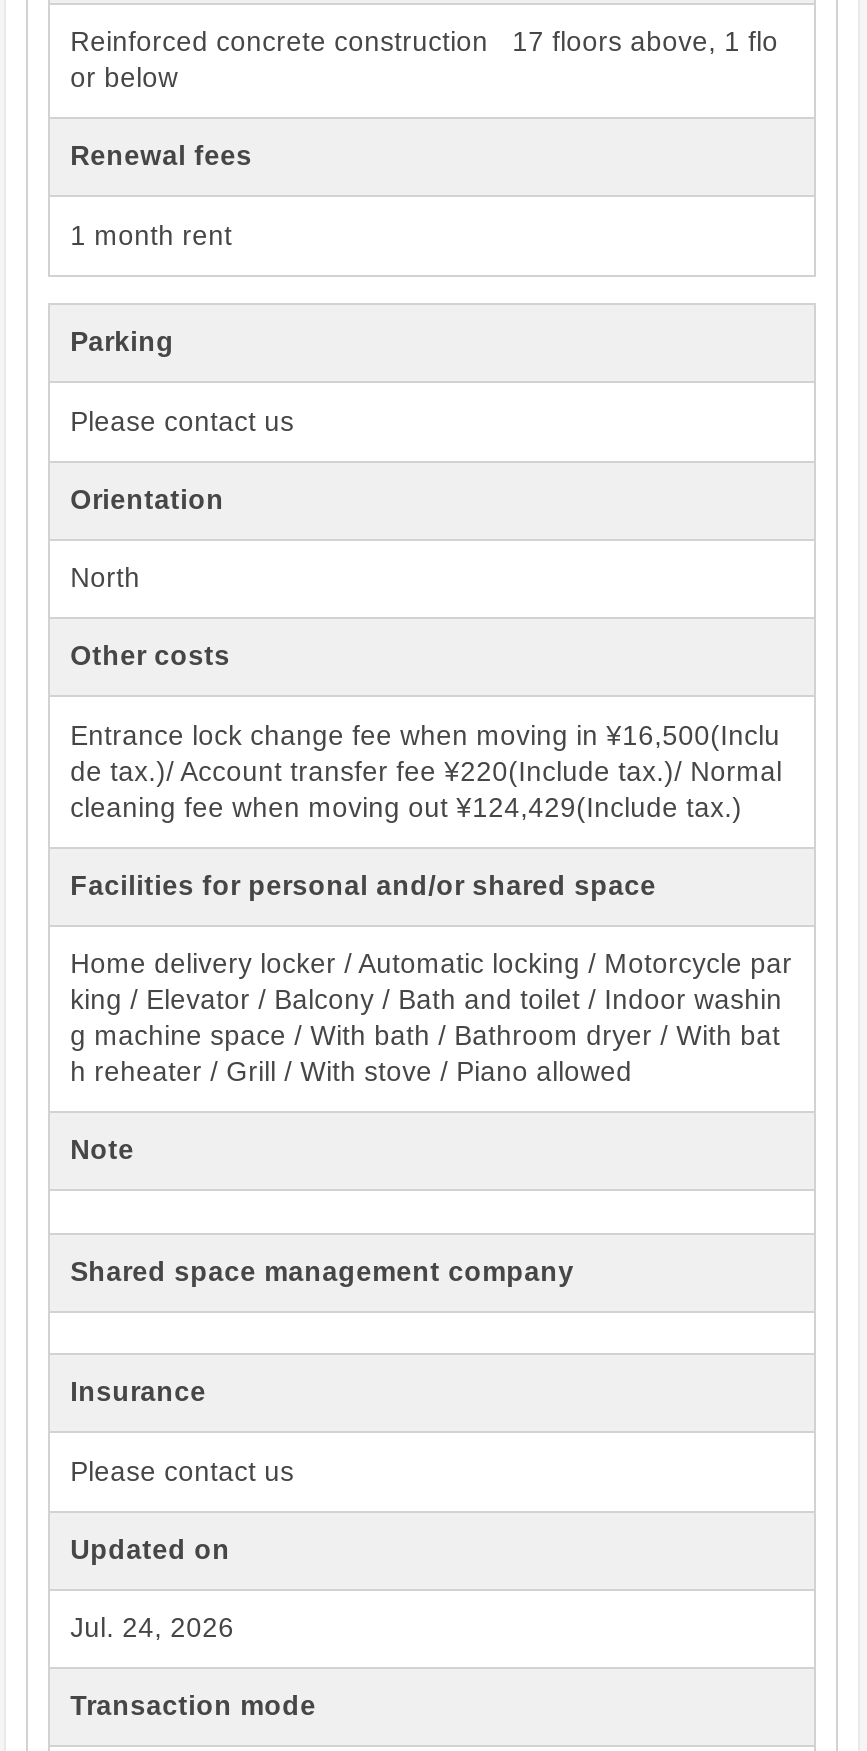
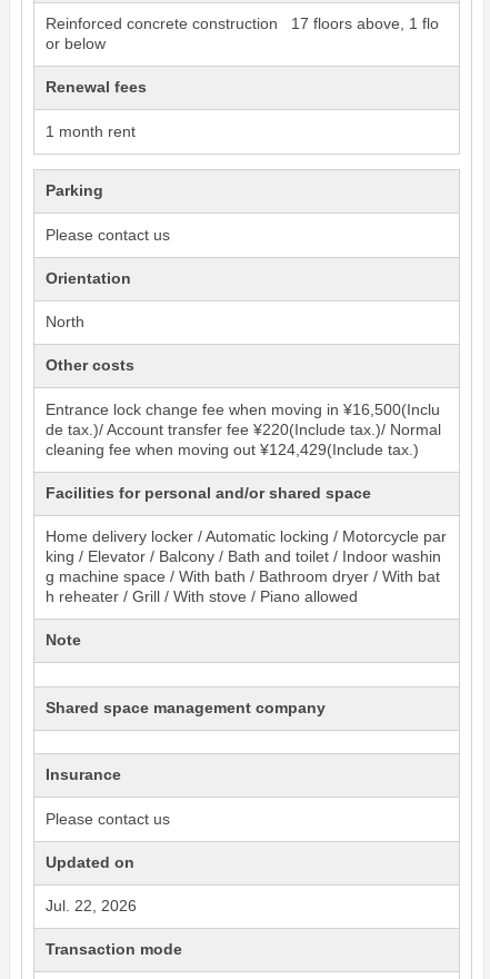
[70,1613,234,1643] Jul. 24, 2026 -> [46,898,137,915] Jul. 22, 2026

